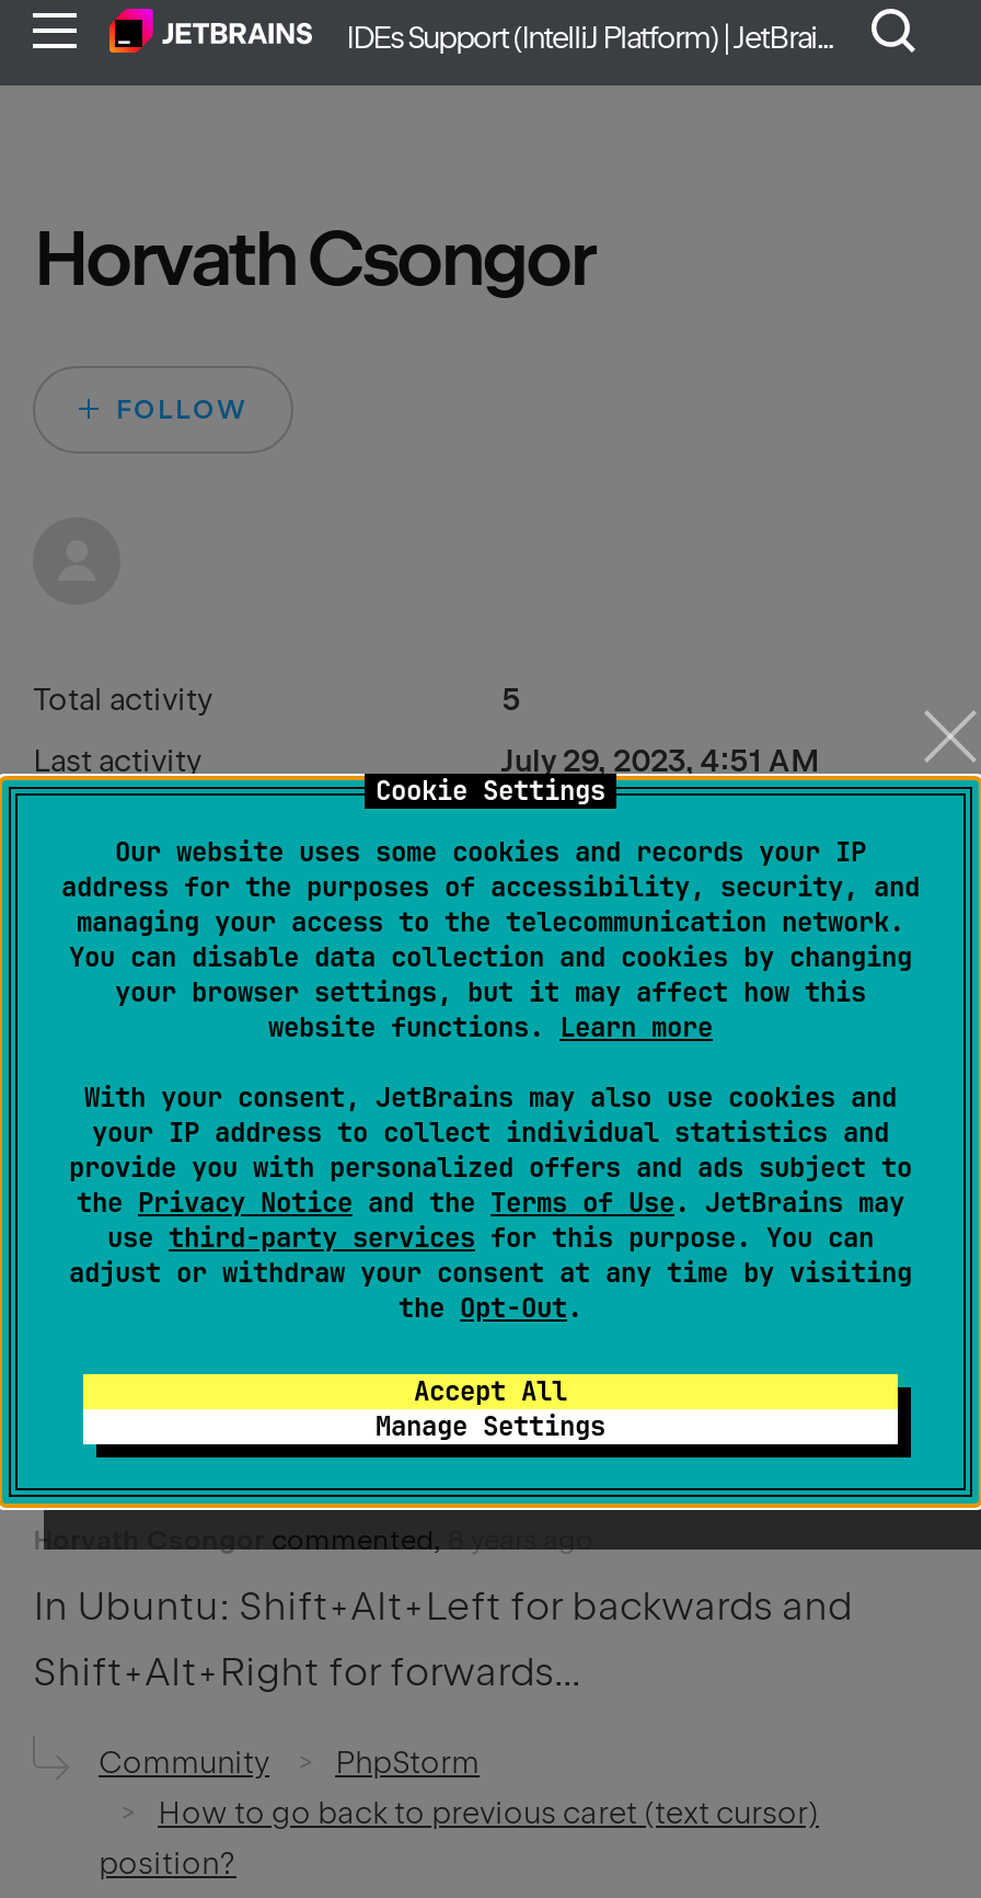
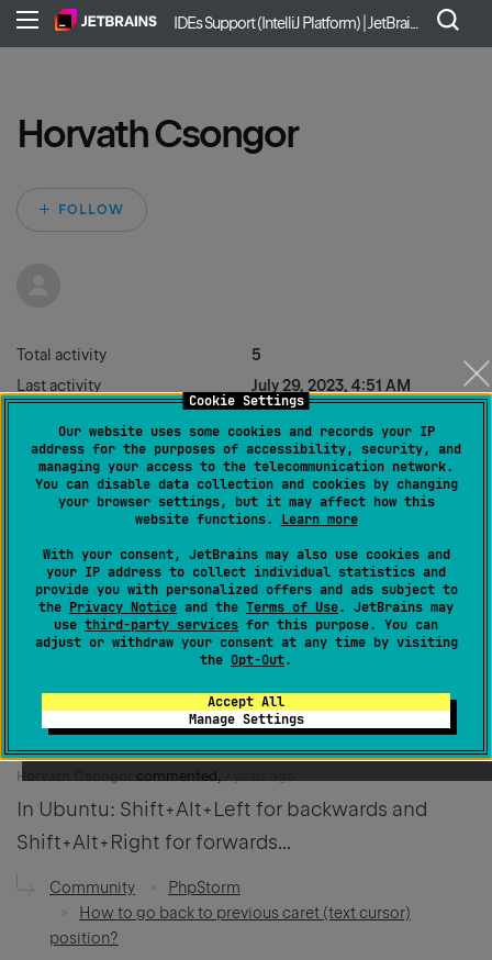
[33,1523,593,1556] Horvath Csongor commented, 8 years ago -> [16,768,295,784] Horvath Csongor commented, 7 years ago

